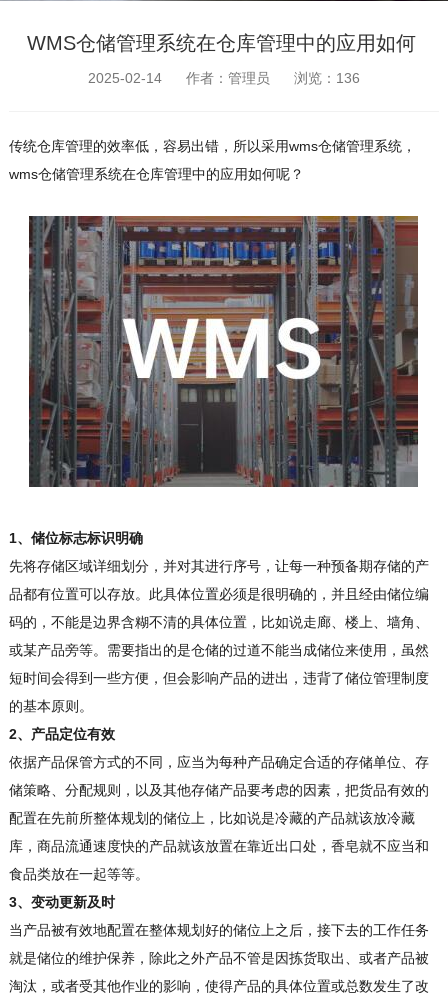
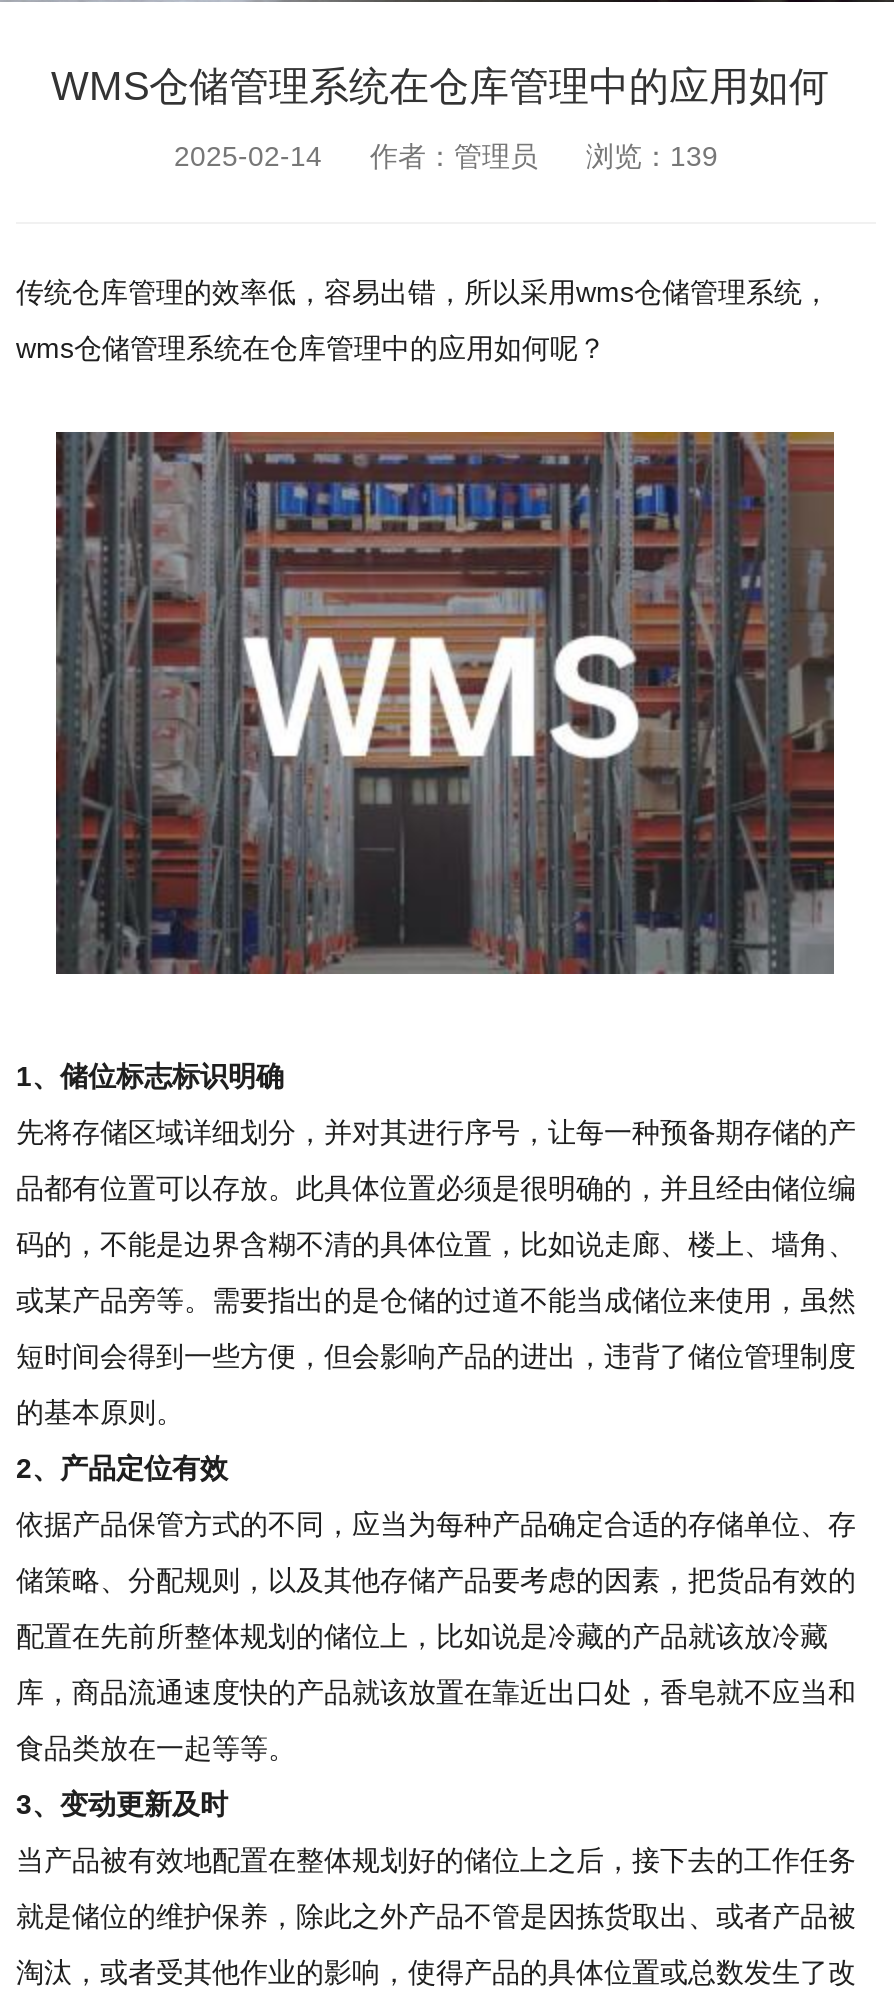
[88,70,360,86] 2025-02-14 作者：管理员 浏览：136 -> [174,140,718,172] 2025-02-14 作者：管理员 浏览：139

